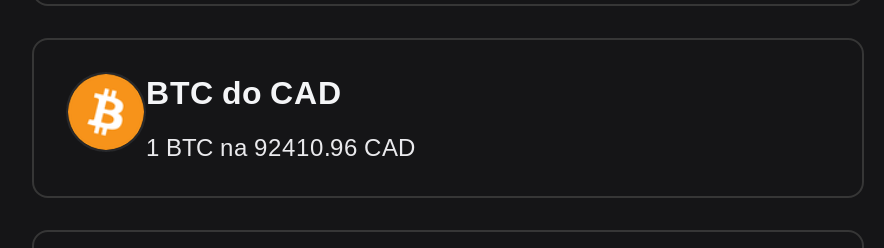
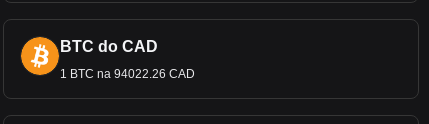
[146,134,416,162] 1 BTC na 92410.96 CAD -> [60,67,195,81] 1 BTC na 94022.26 CAD

